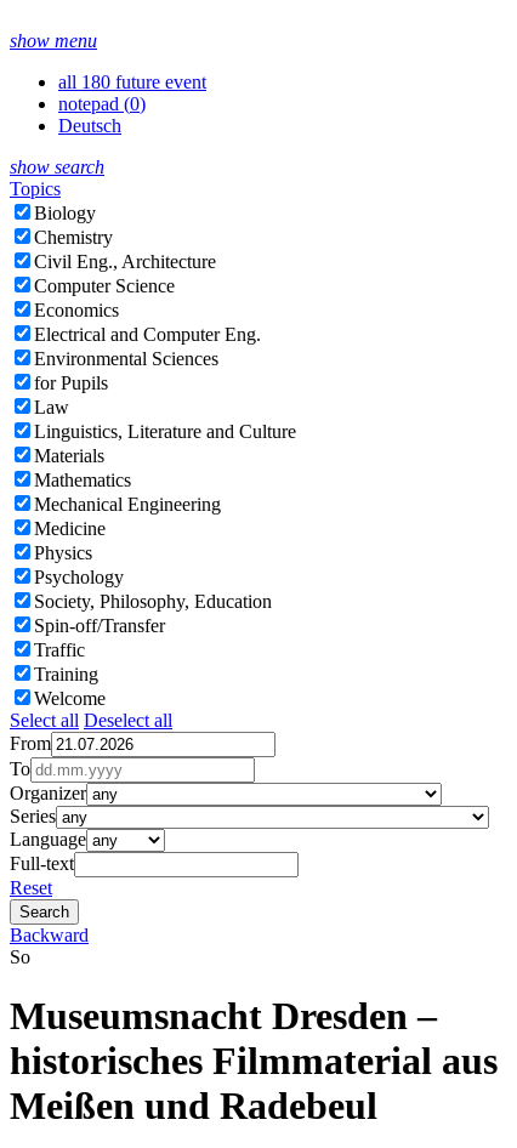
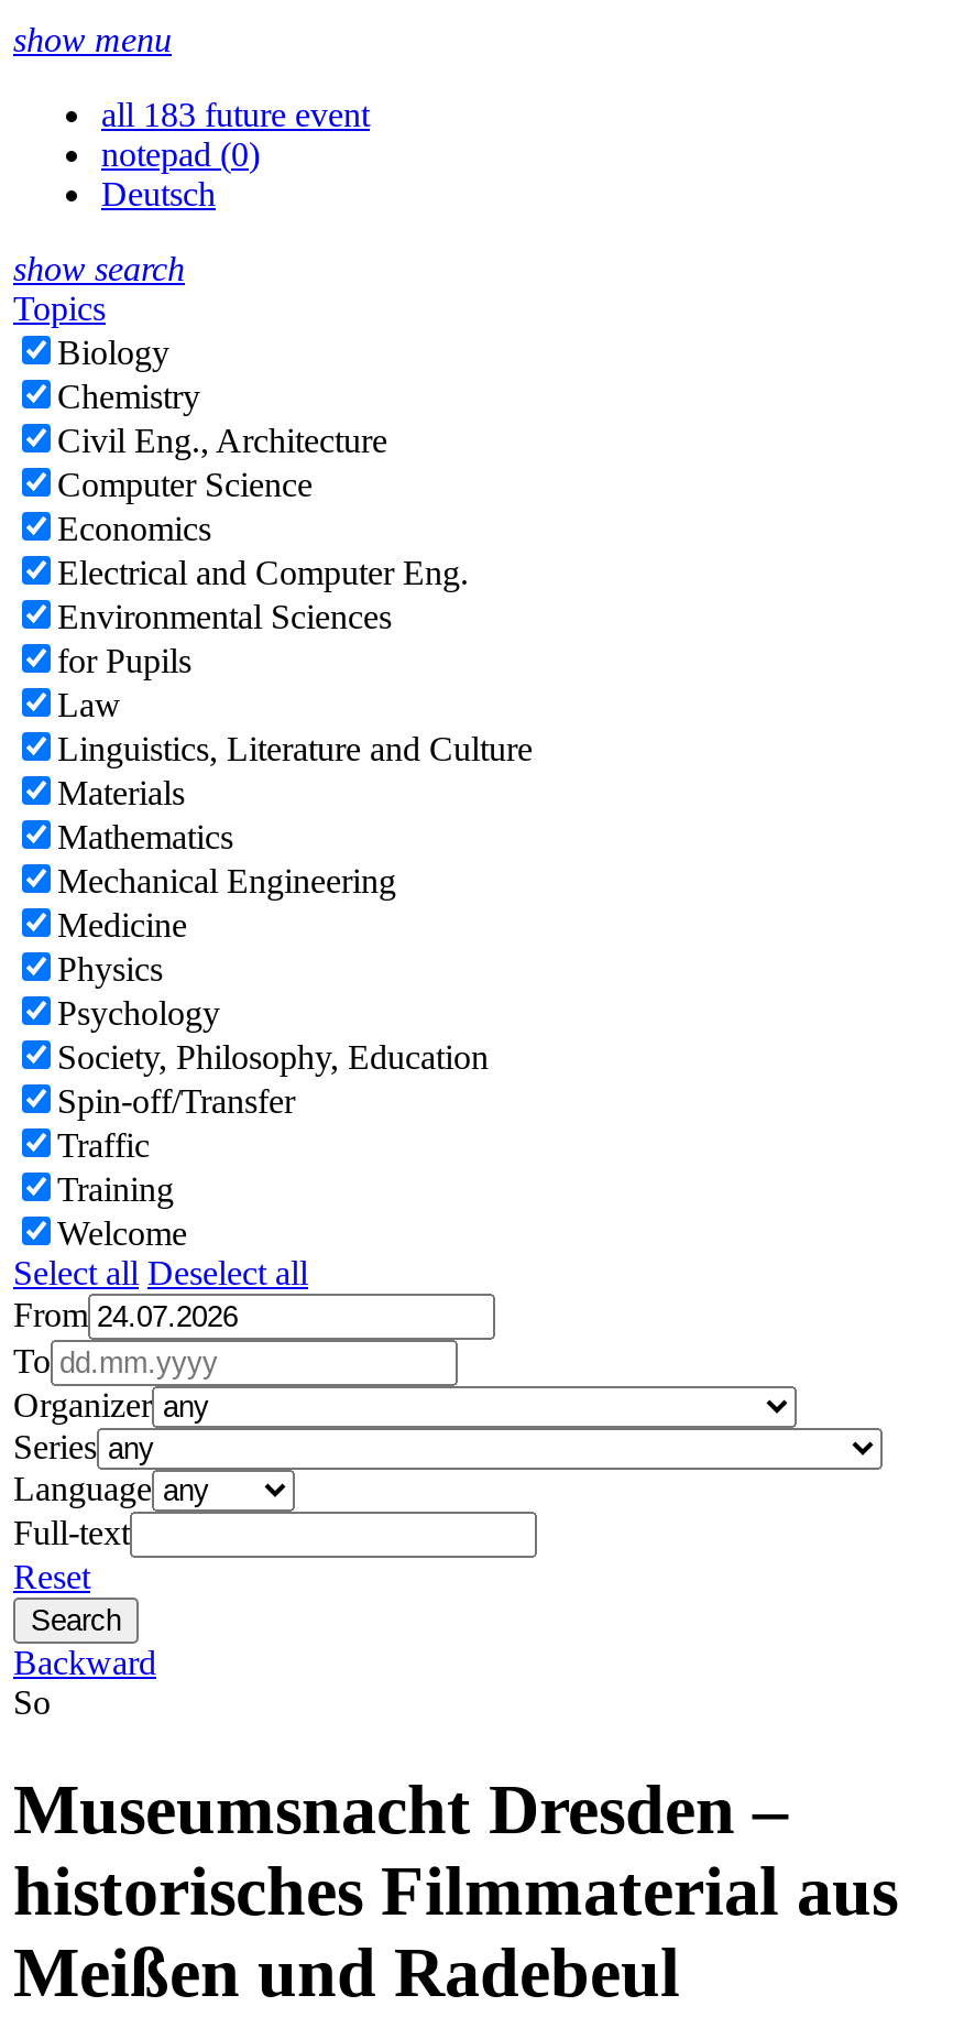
[58,72,206,92] all 180 future event -> [101,96,370,133] all 183 future event

